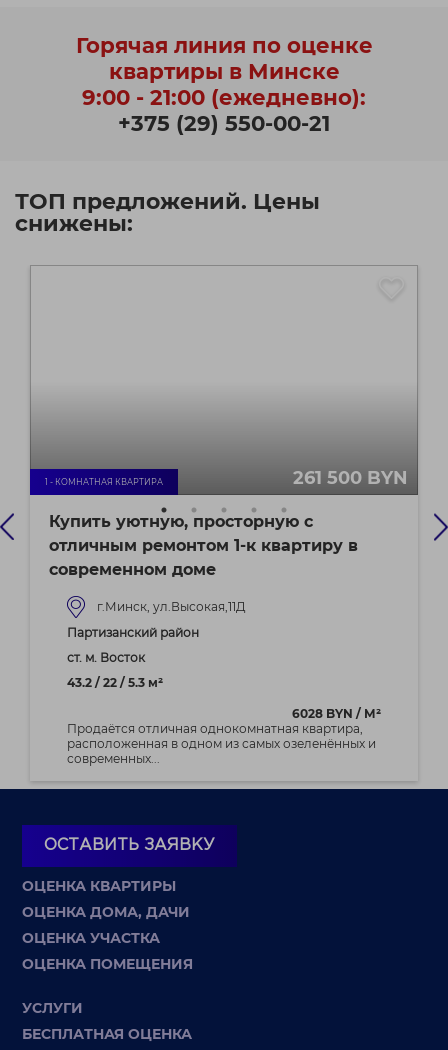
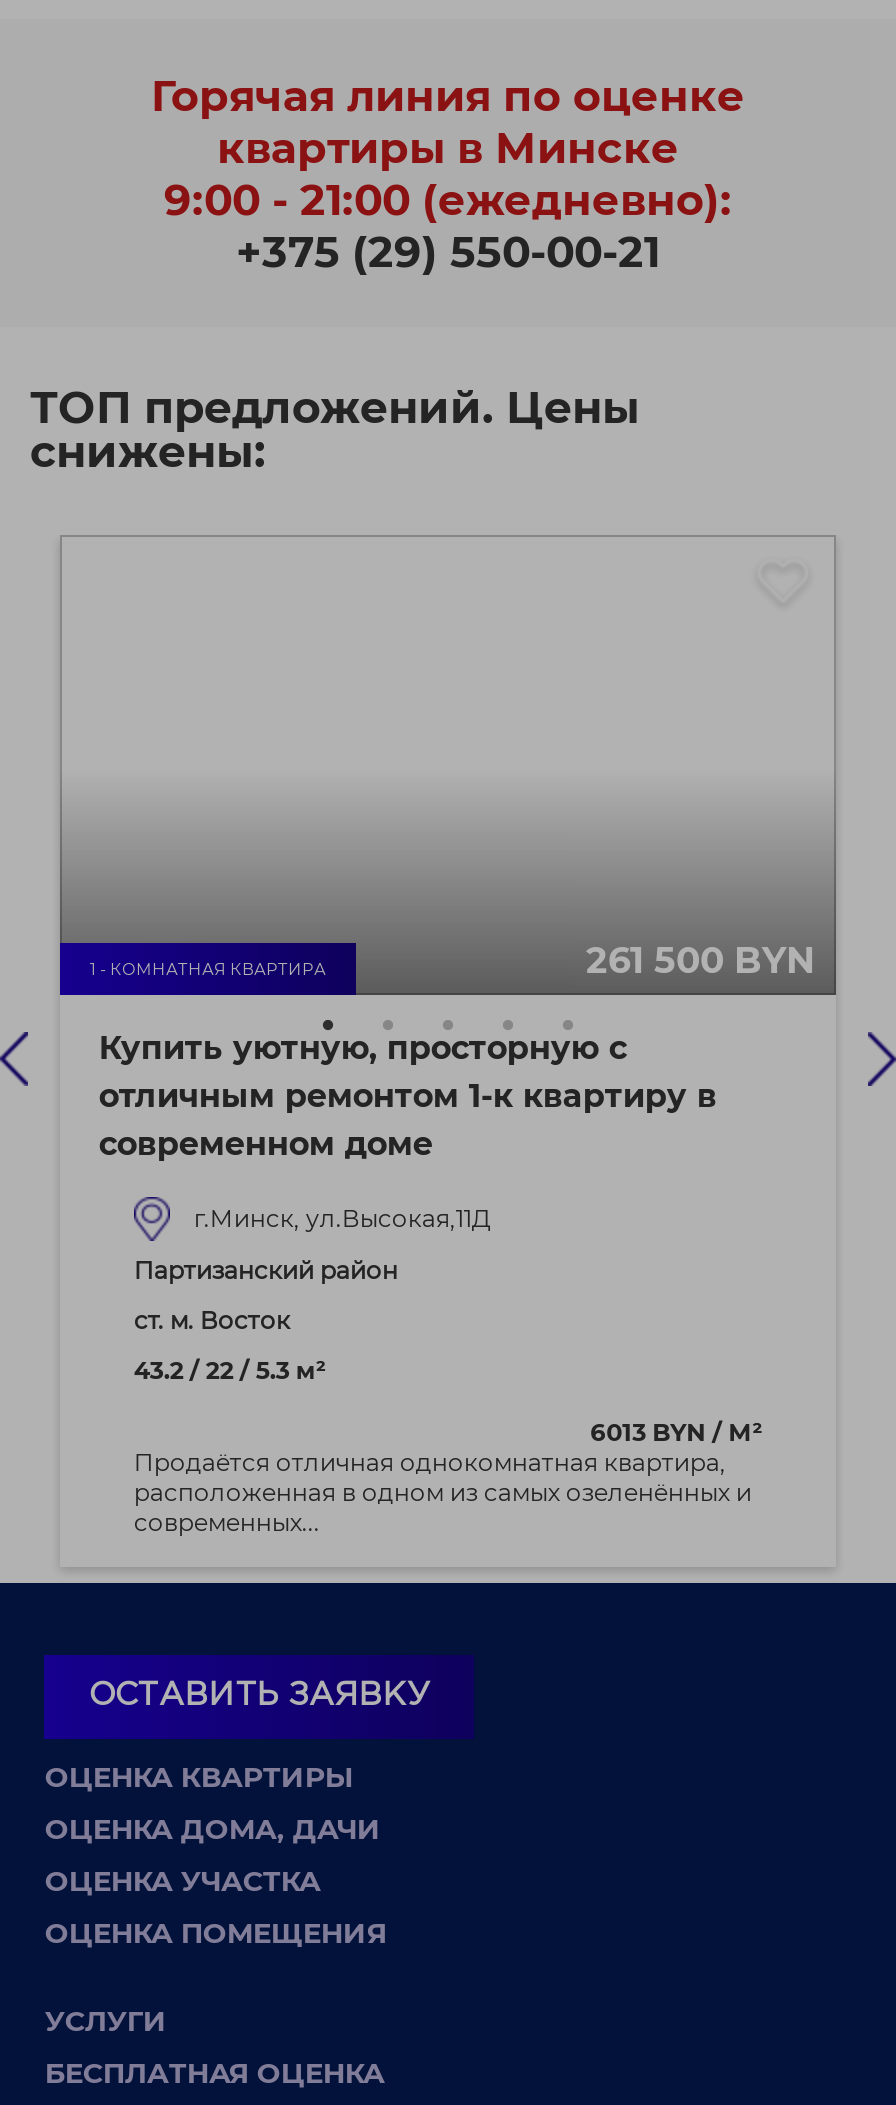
[292,706,381,721] 6028 BYN / М² -> [590,1417,762,1447] 6013 BYN / М²

